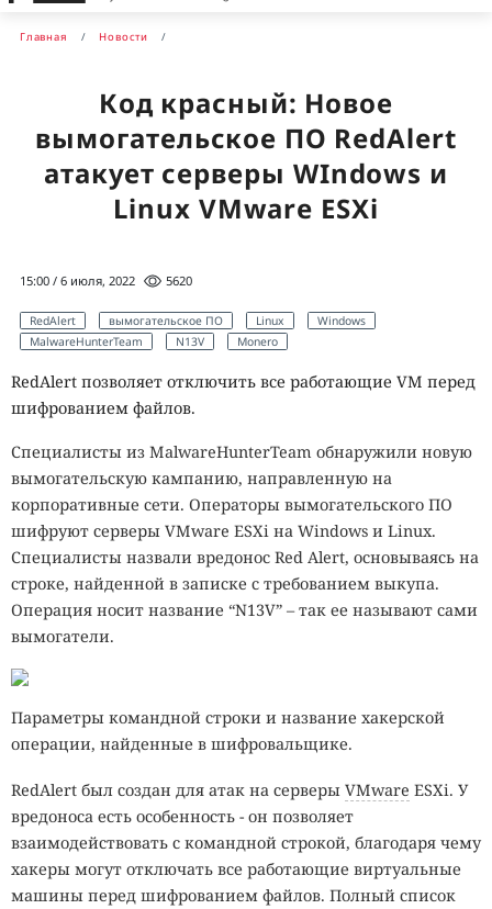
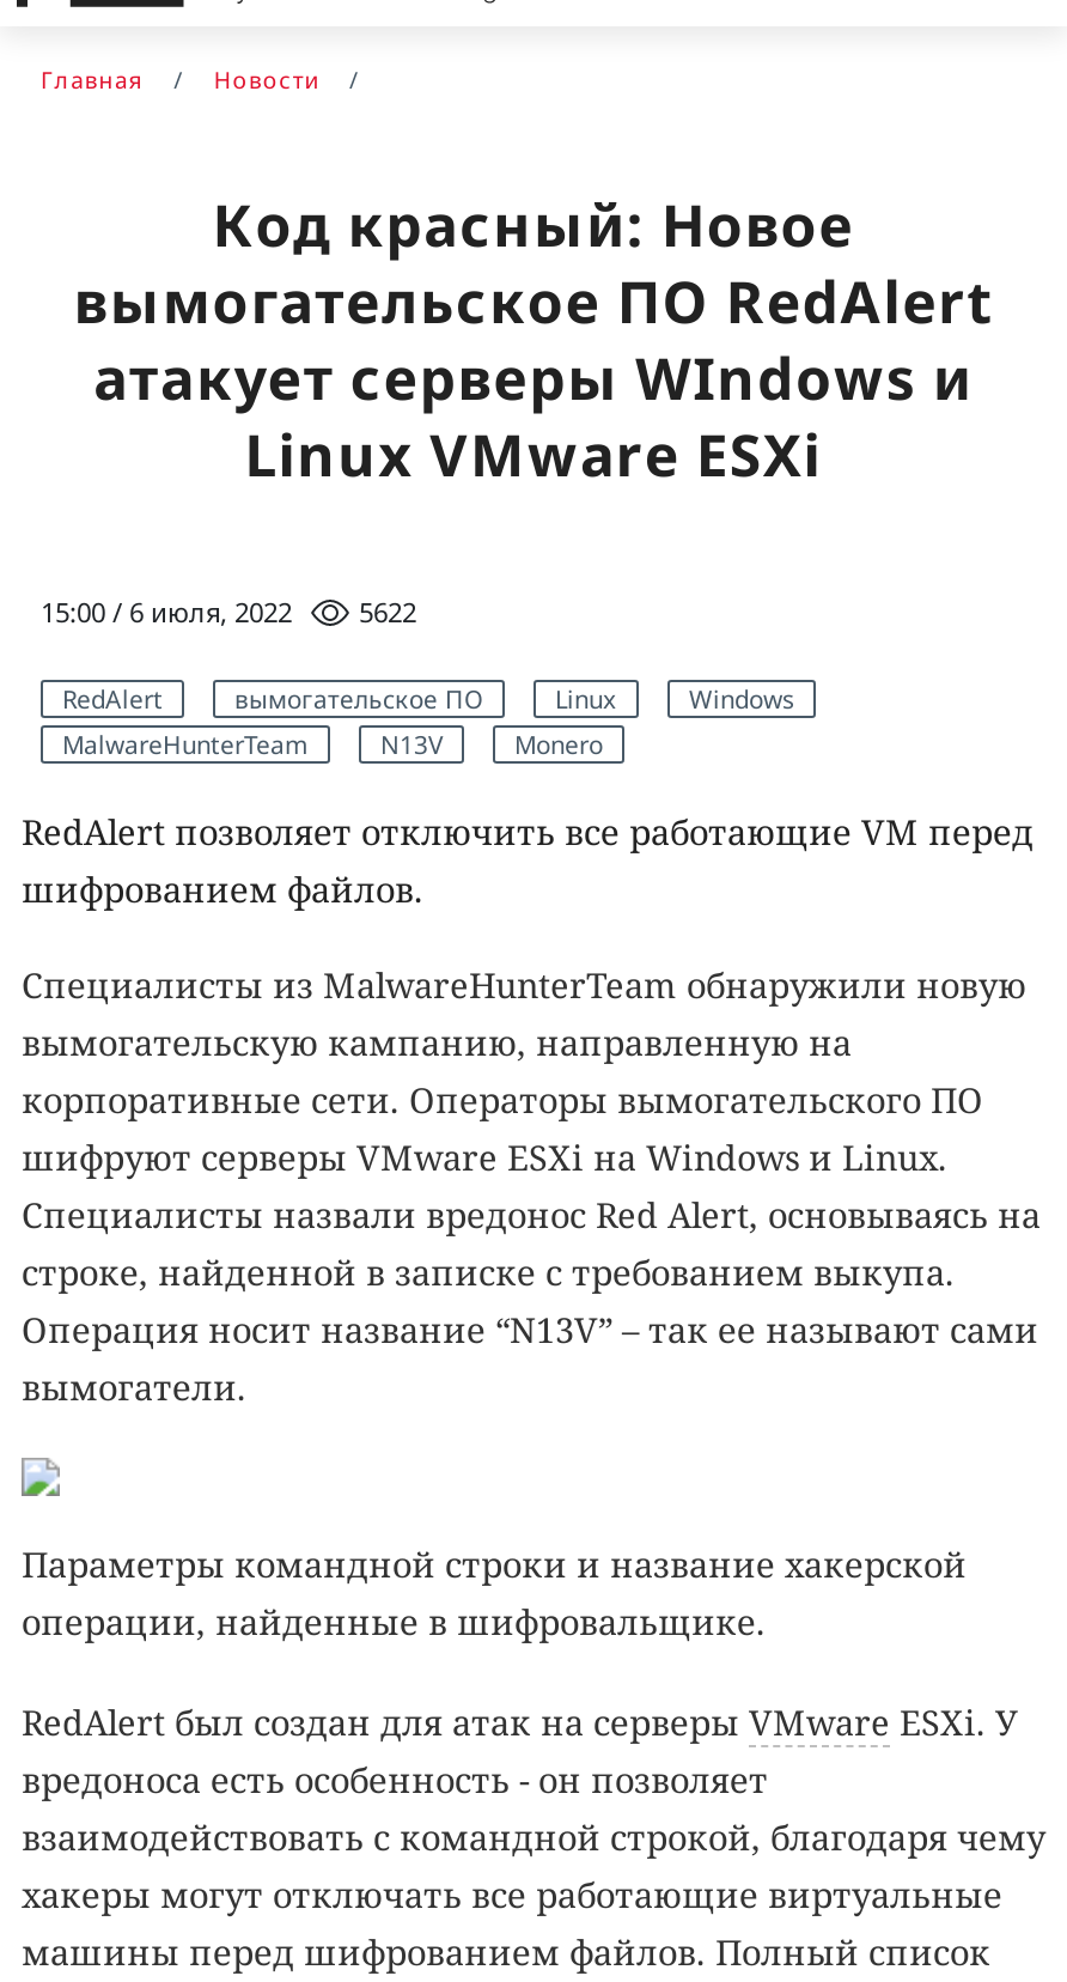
[20,272,192,288] 15:00 / 6 июля, 2022 5620 -> [41,593,416,629] 15:00 / 6 июля, 2022 5622

